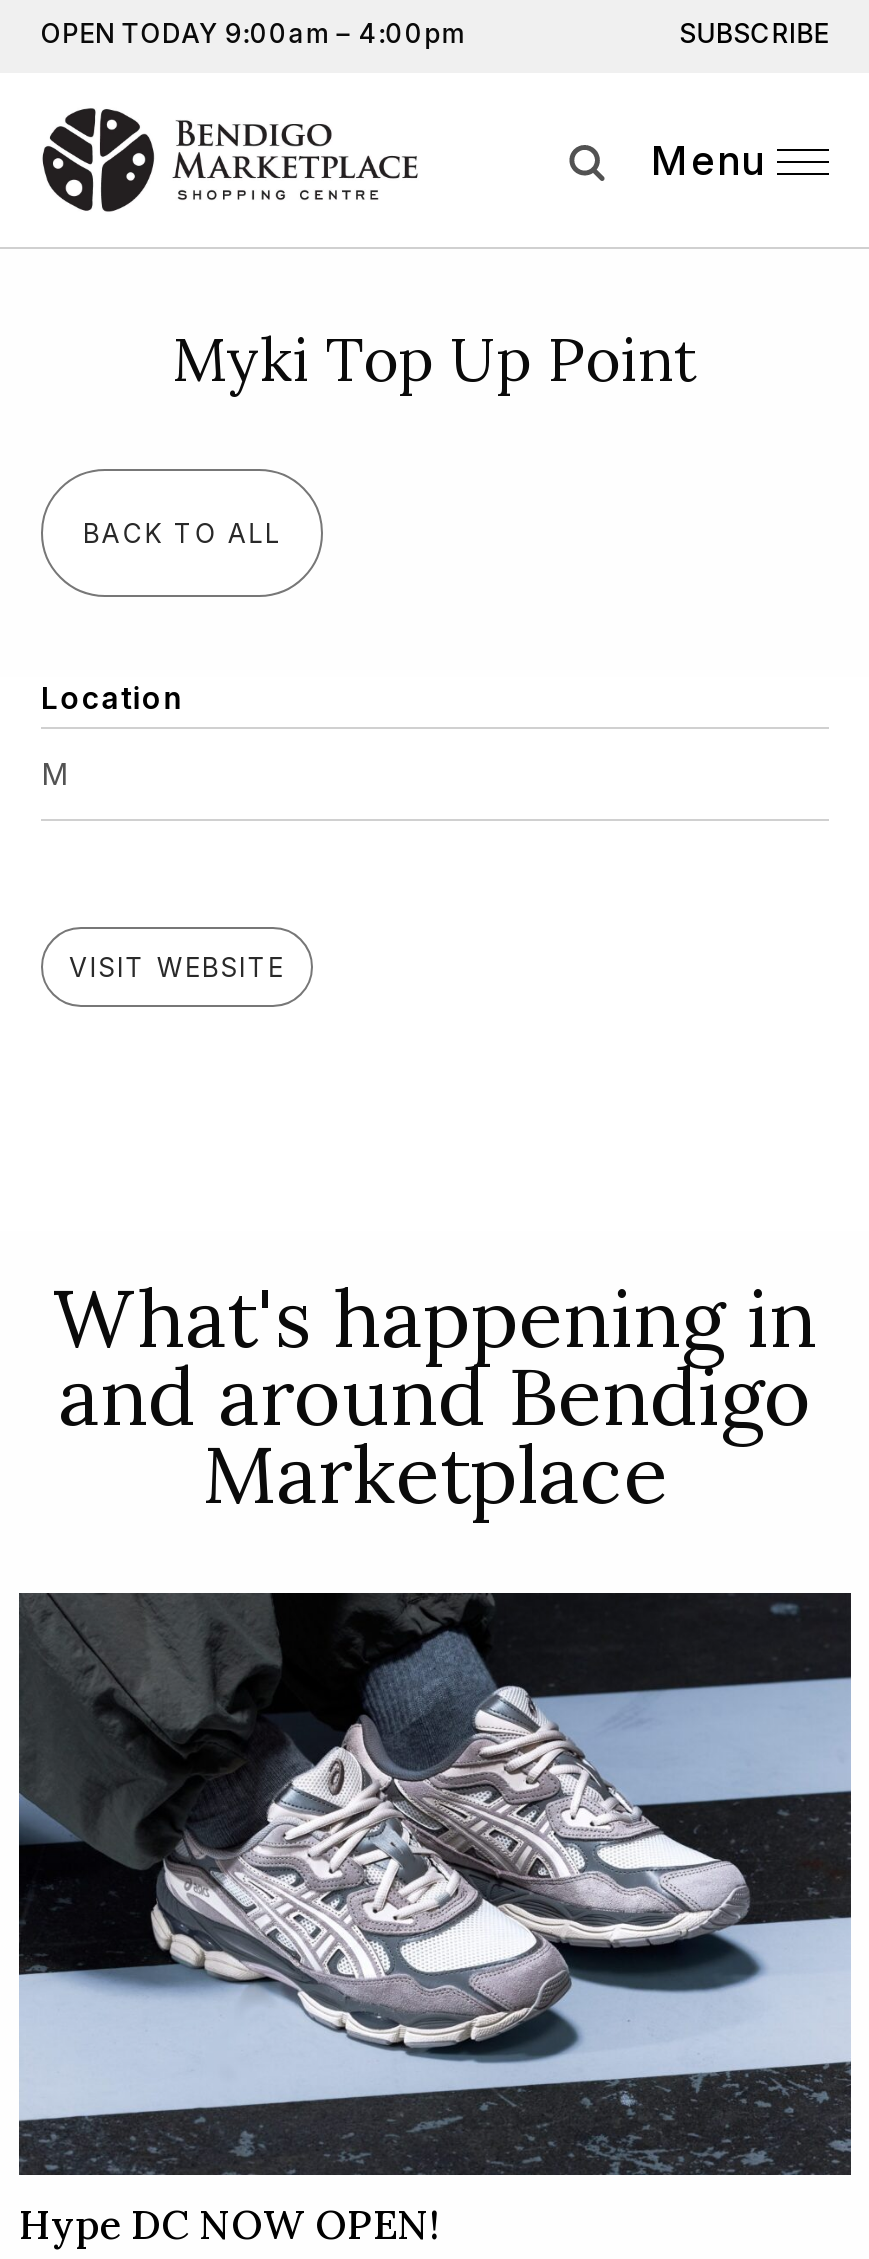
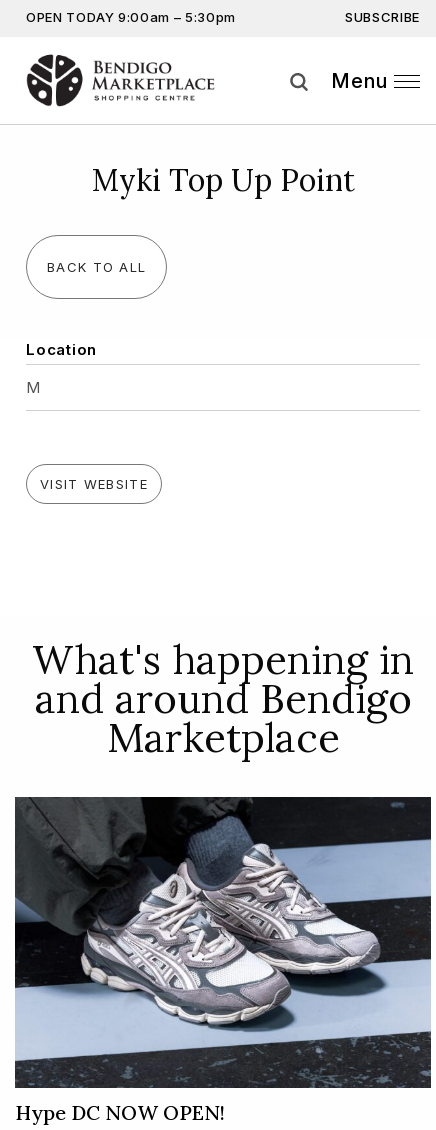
[41,17,465,49] OPEN TODAY 9:00am – 4:00pm -> [26,9,236,25] OPEN TODAY 9:00am – 5:30pm

